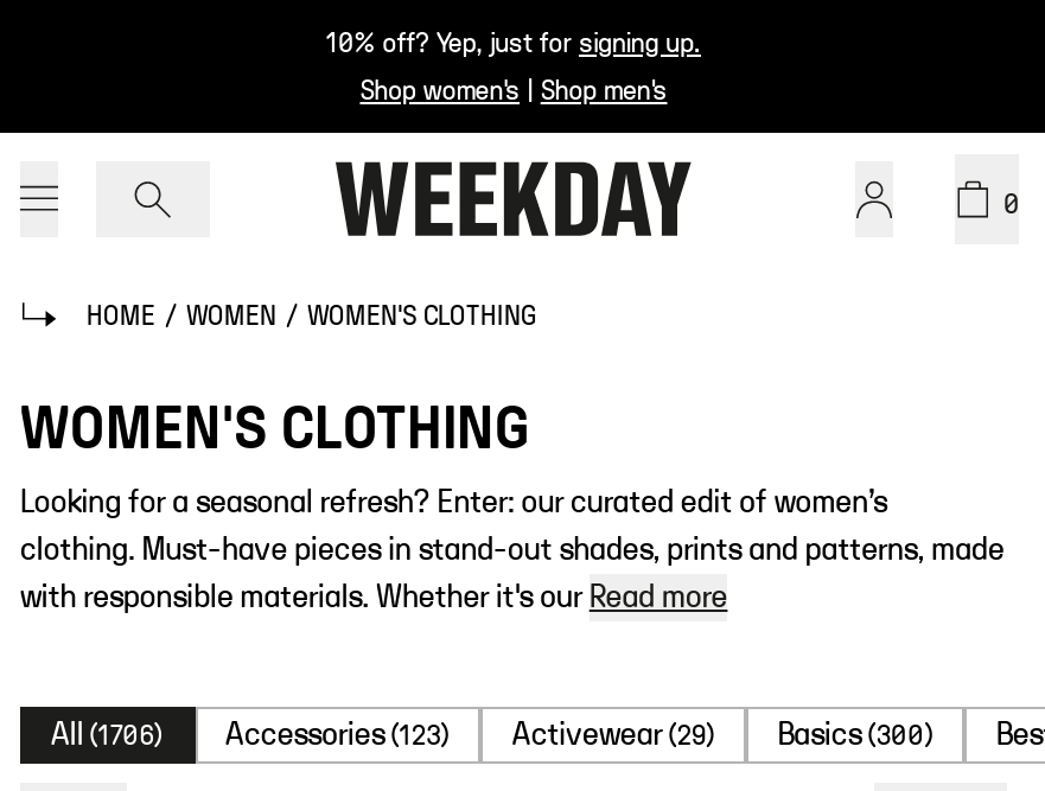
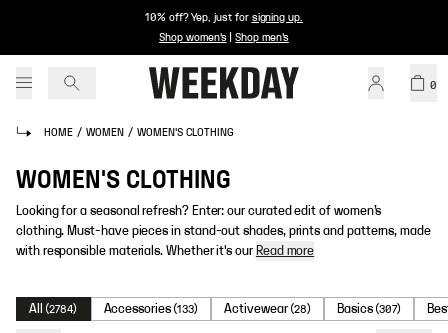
[51,719,164,752] All (1706) -> [29,302,77,316] All (2784)
[225,719,451,752] Accessories (123) -> [103,302,198,316] Accessories (133)
[512,719,716,752] Activewear (29) -> [224,302,311,316] Activewear (28)
[777,719,934,752] Basics (300) -> [337,302,401,316] Basics (307)

